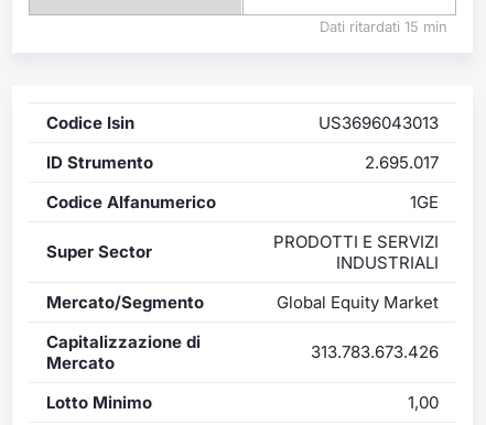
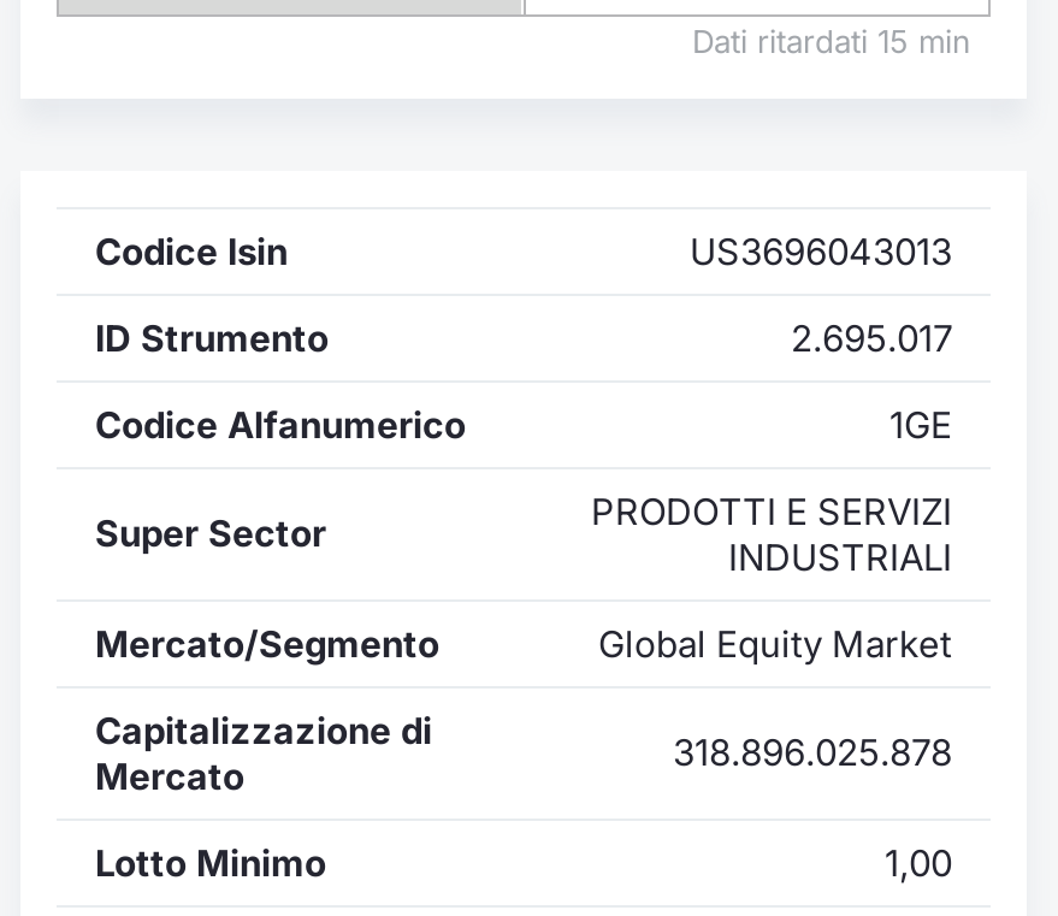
[311,341,439,362] 313.783.673.426 -> [673,728,952,774] 318.896.025.878

